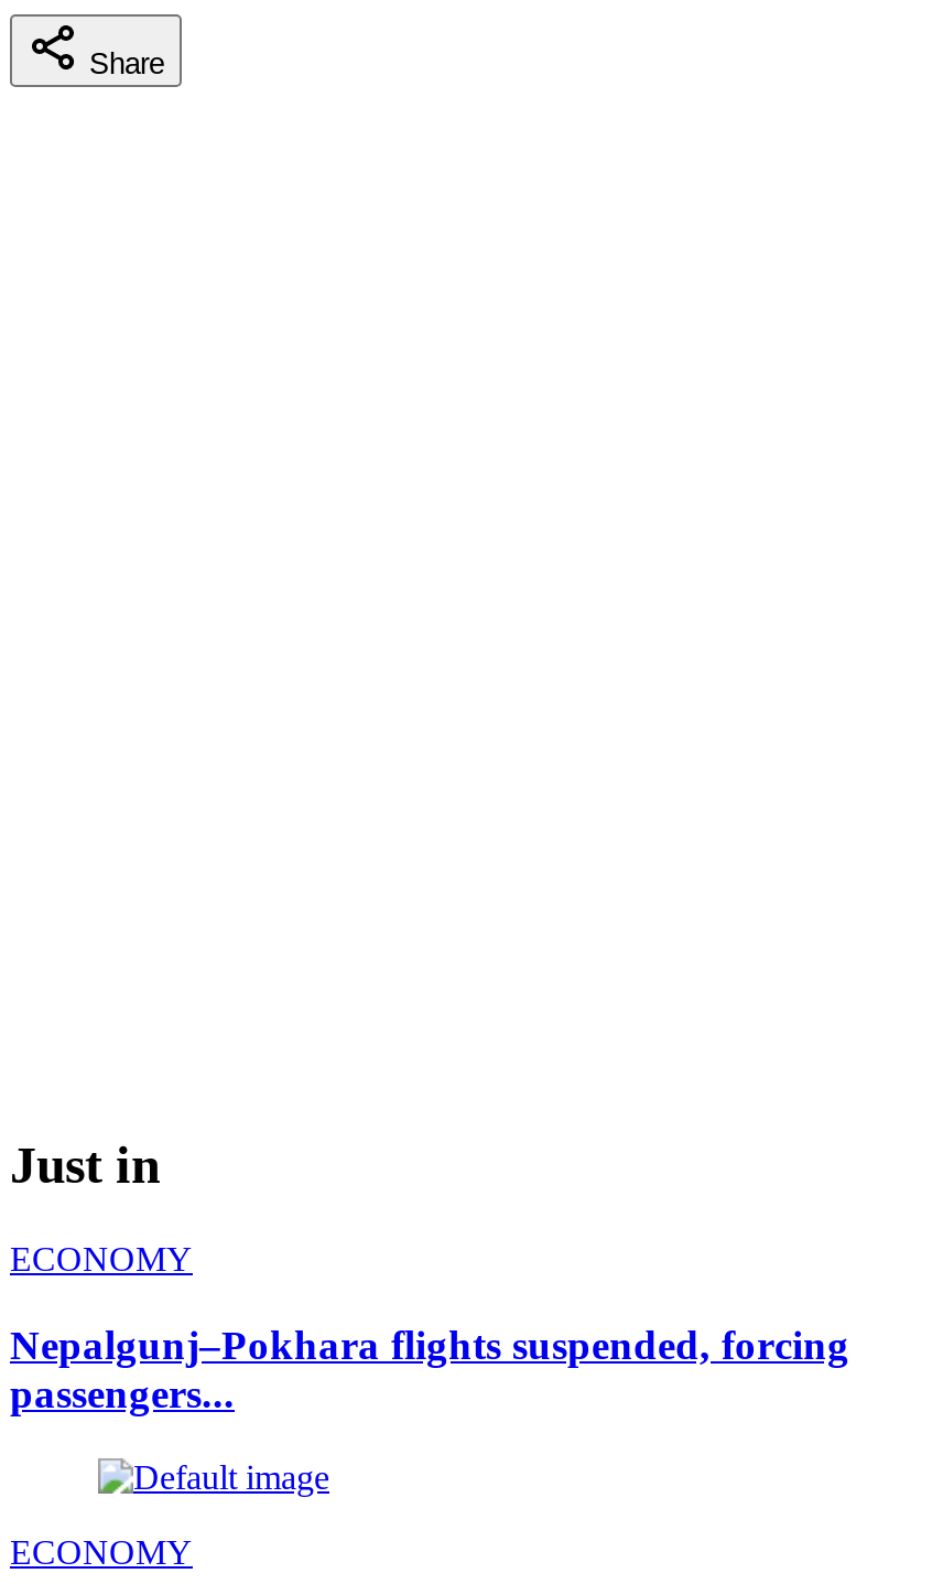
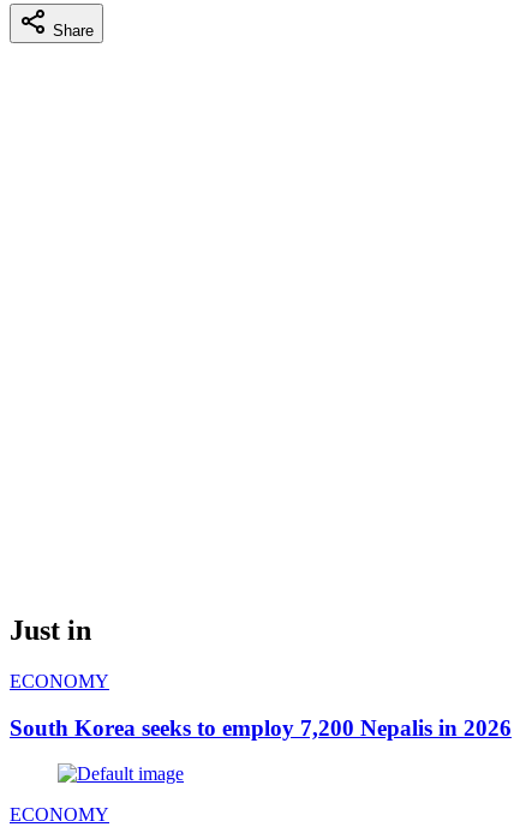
[10,1321,849,1416] Nepalgunj–Pokhara flights suspended, forcing | passengers... -> [10,715,512,740] South Korea seeks to employ 7,200 Nepalis in 2026

